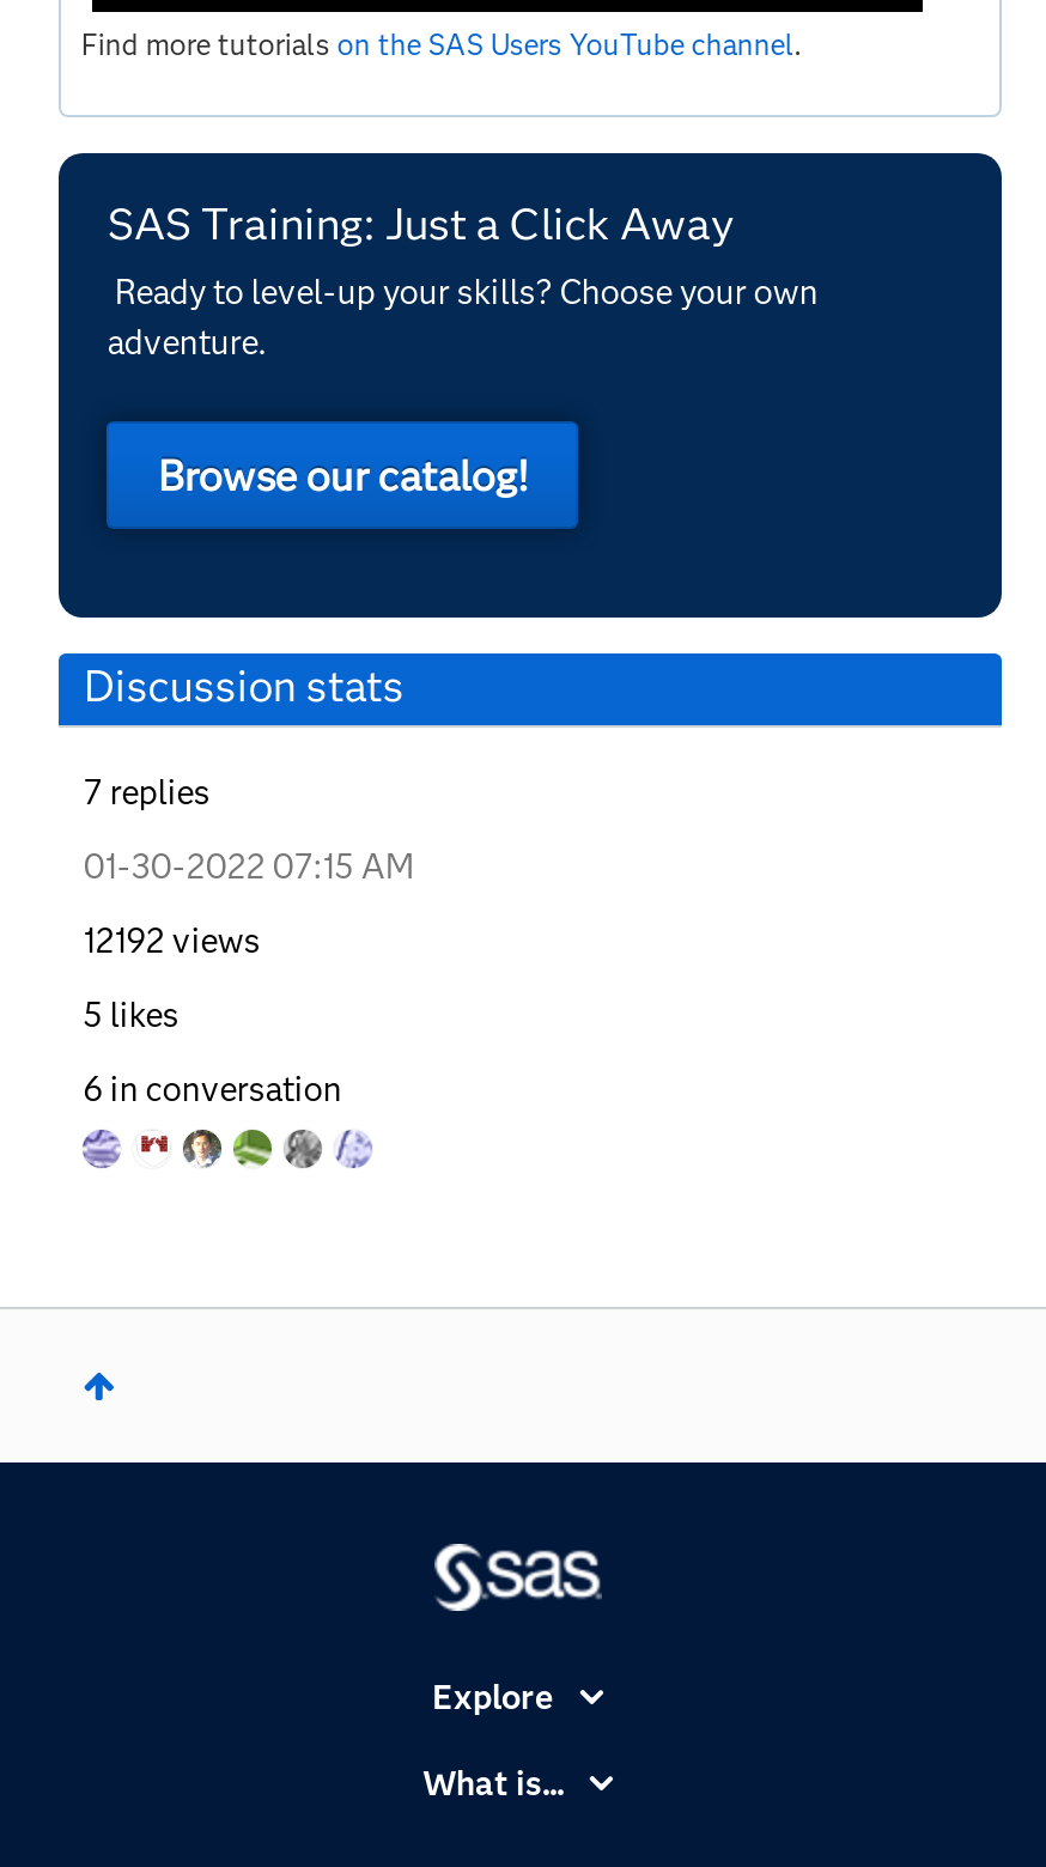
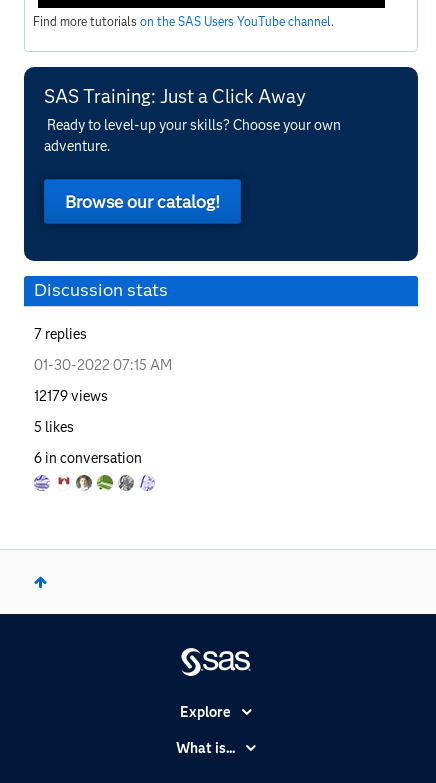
[84,918,261,962] 12192 views -> [34,387,108,405] 12179 views

